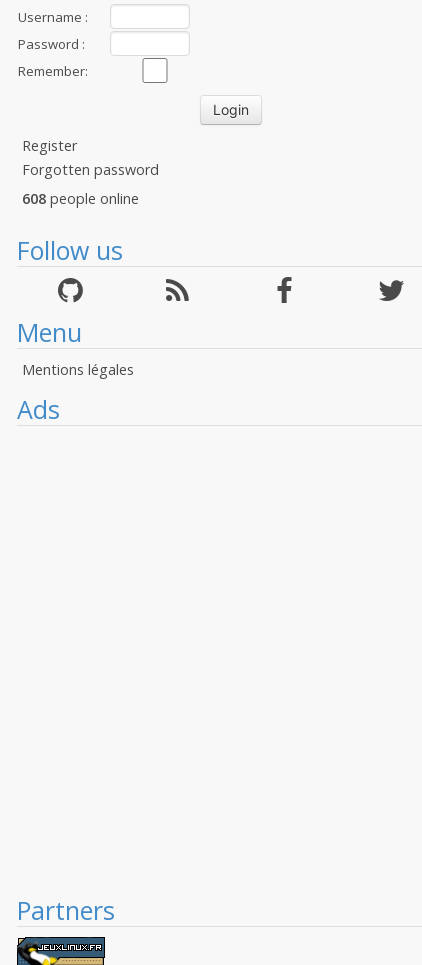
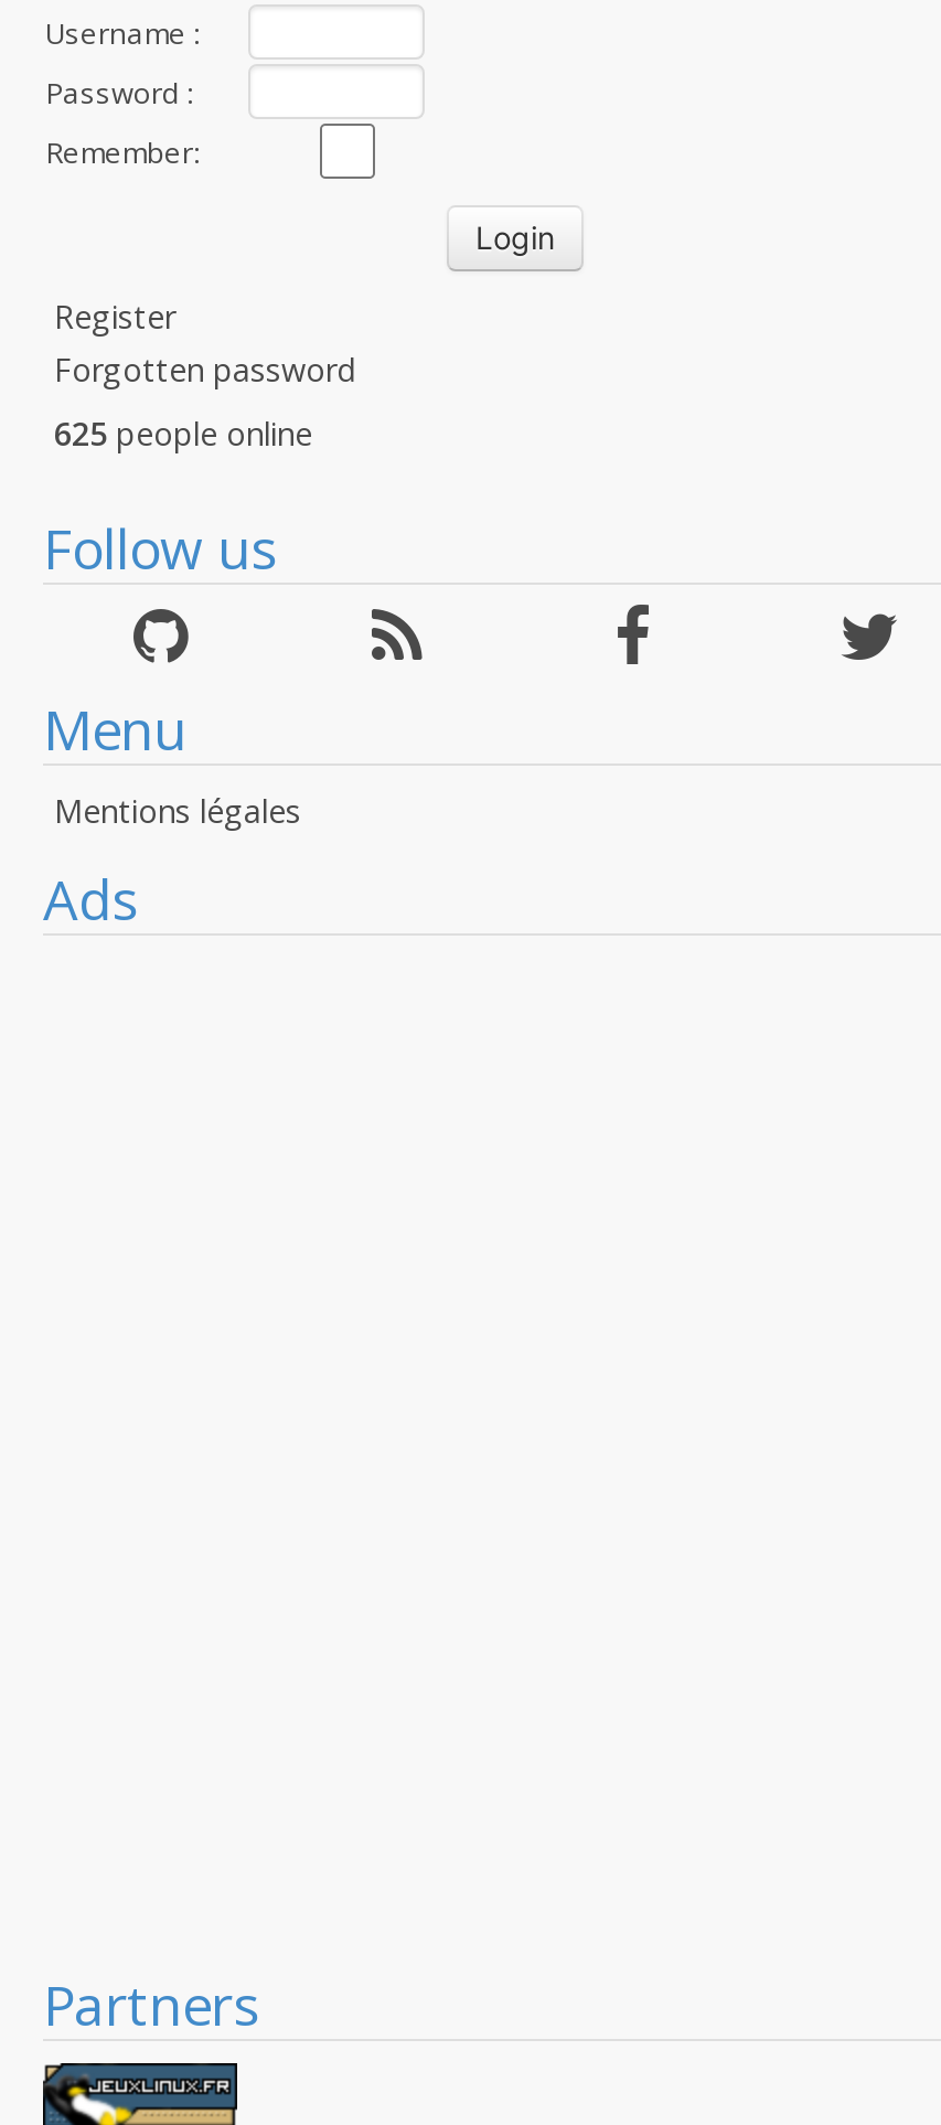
[22,189,139,208] 608 people online -> [54,413,312,455] 625 people online

